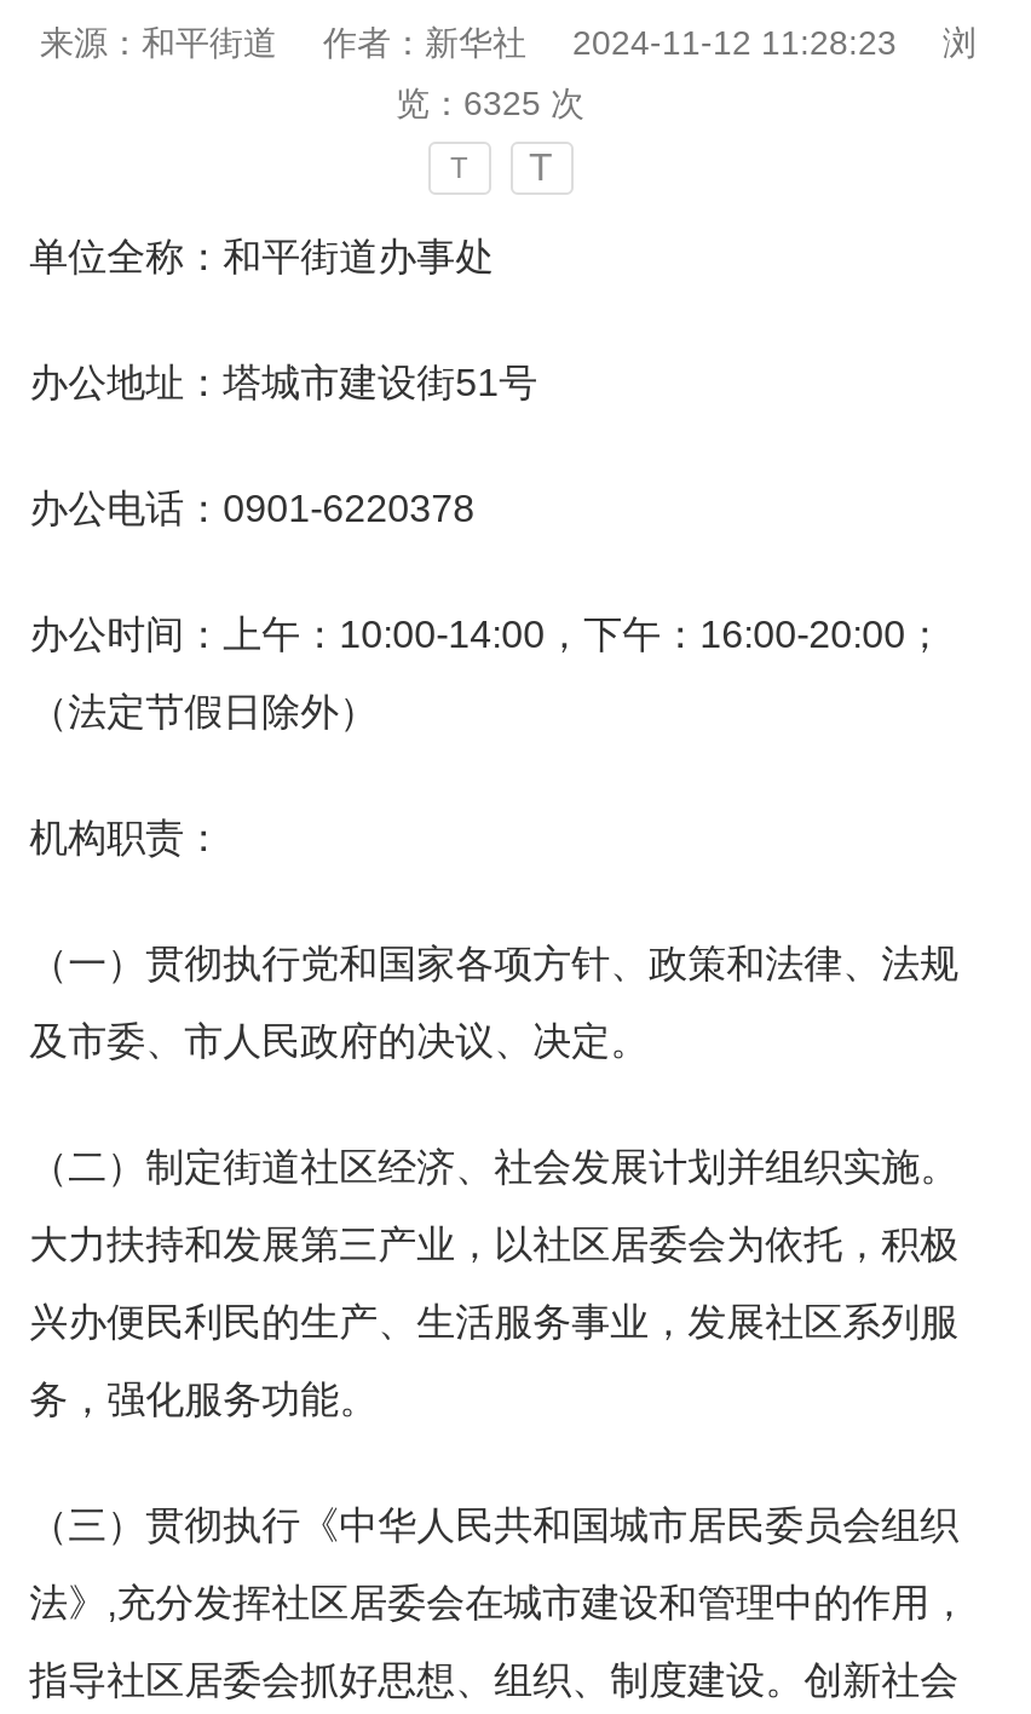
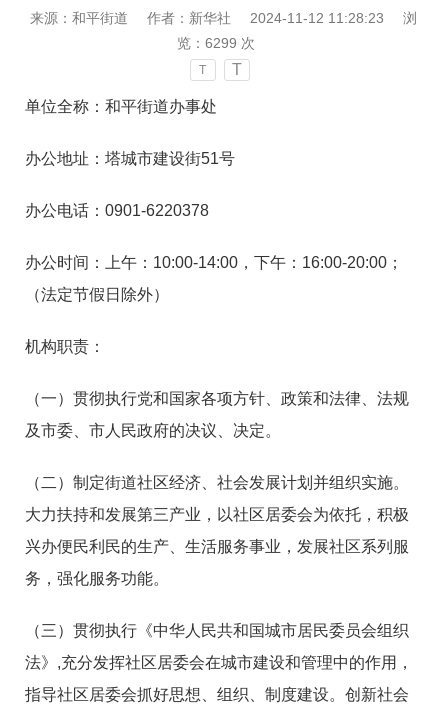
[396,82,584,121] 览：6325次 -> [176,34,254,50] 览：6299次

